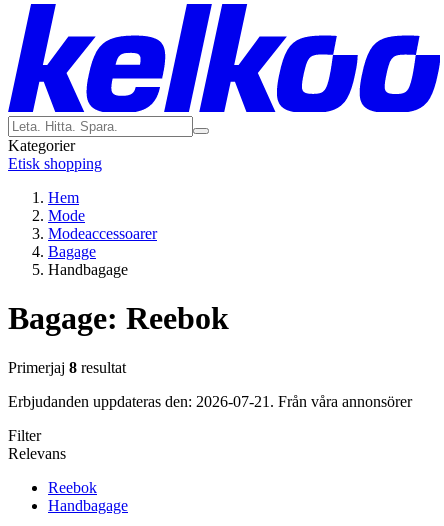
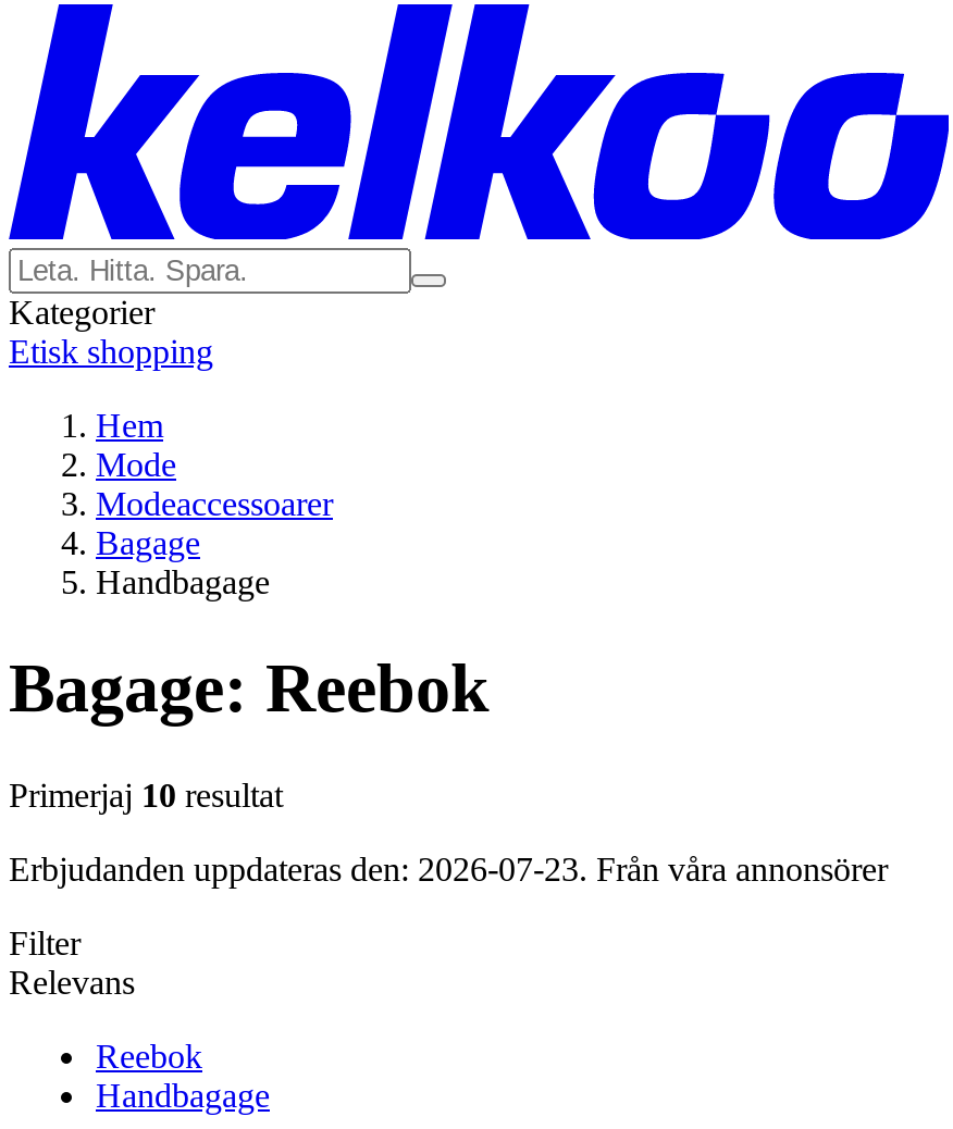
[8,359,126,376] Primerjaj 8 resultat -> [9,776,283,813] Primerjaj 10 resultat
[8,393,412,410] Erbjudanden uppdateras den: 2026-07-21. Från våra annonsörer -> [9,850,888,887] Erbjudanden uppdateras den: 2026-07-23. Från våra annonsörer

